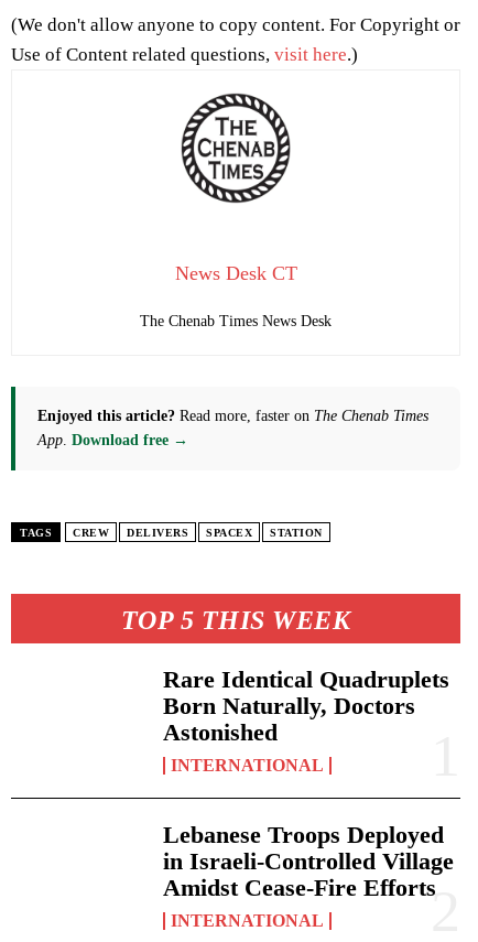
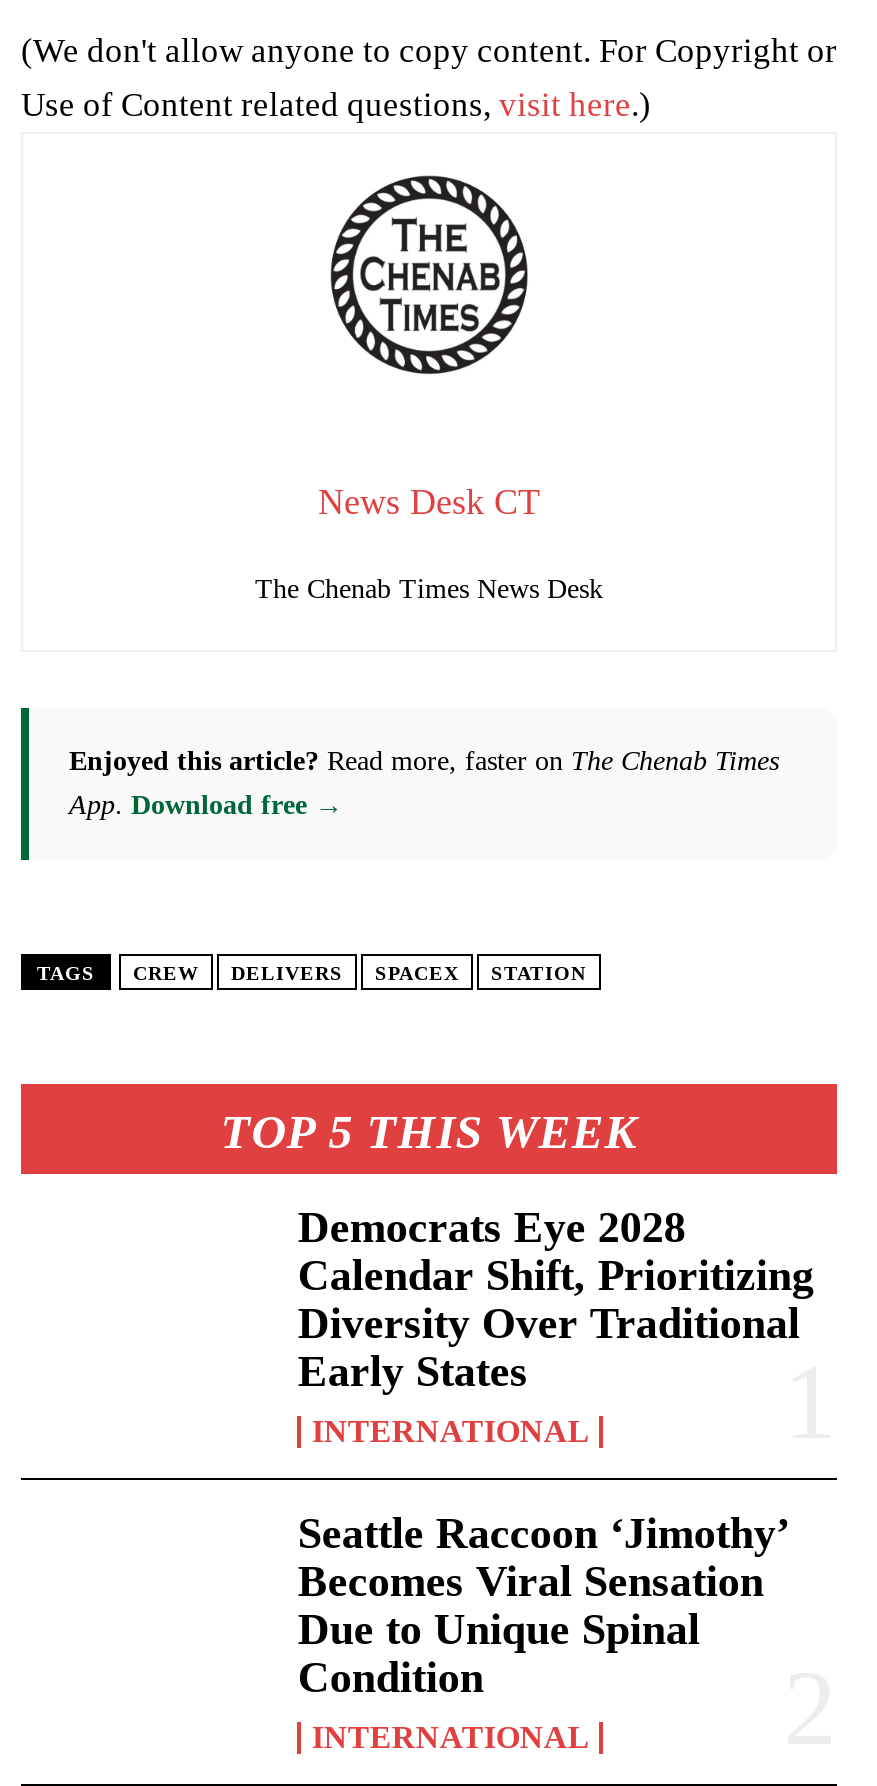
[163,666,450,746] Rare Identical Quadruplets | Born Naturally, Doctors | Astonished -> [298,1202,814,1396] Democrats Eye 2028 | Calendar Shift, Prioritizing | Diversity Over Traditional | Early States
[163,821,454,901] Lebanese Troops Deployed | in Israeli-Controlled Village | Amidst Cease-Fire Efforts -> [298,1508,790,1702] Seattle Raccoon ‘Jimothy’ | Becomes Viral Sensation | Due to Unique Spinal | Condition

